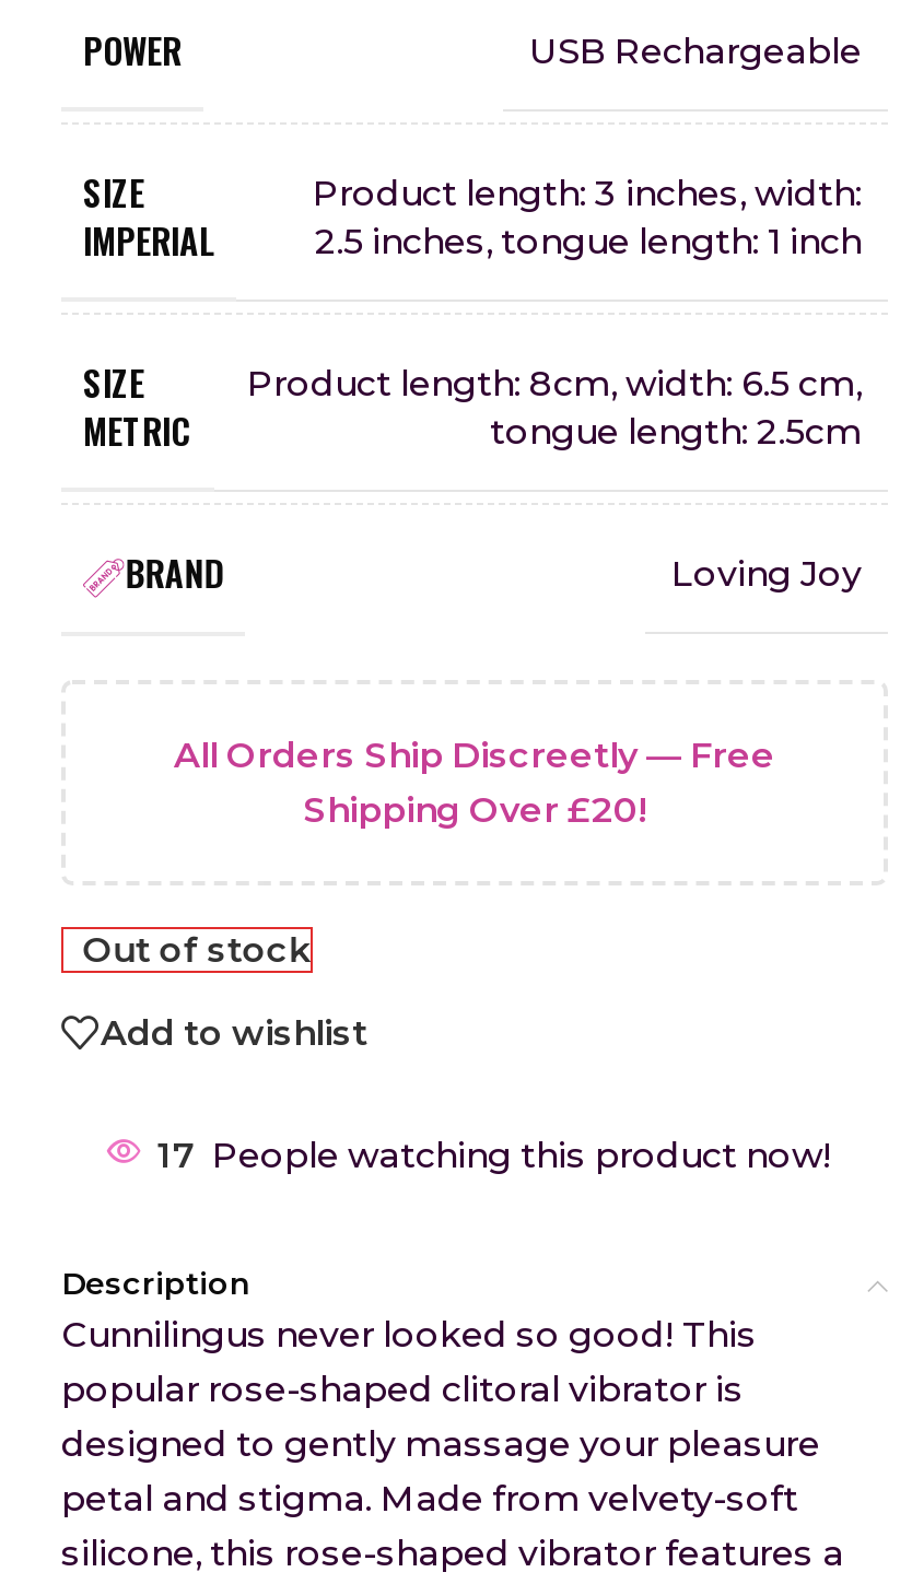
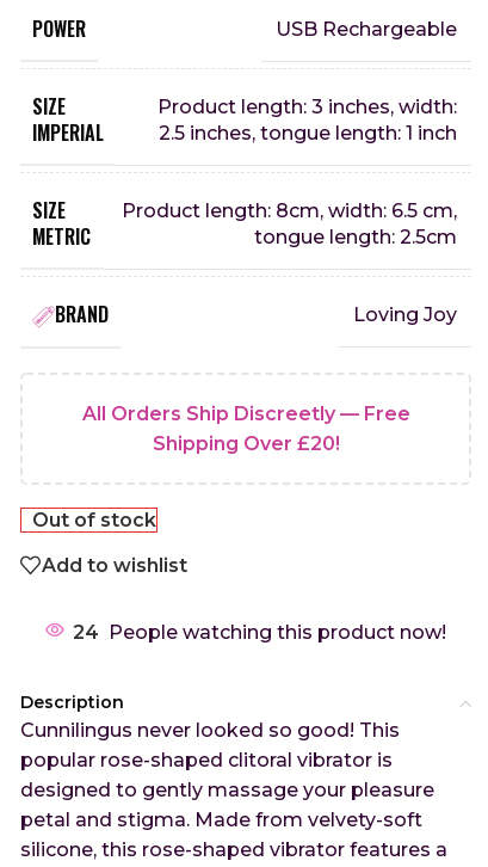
[157,1135,831,1176] 17 People watching this product now! -> [73,621,446,644] 24 People watching this product now!

